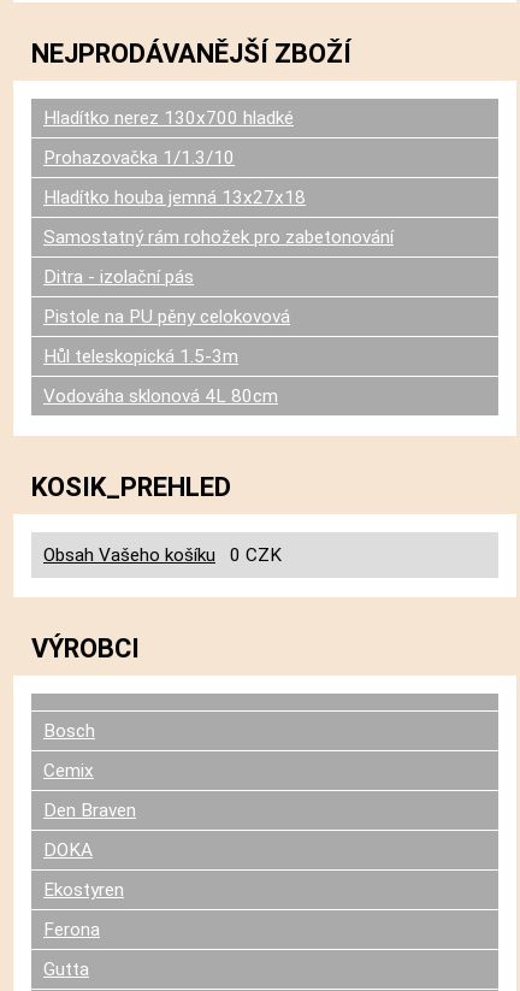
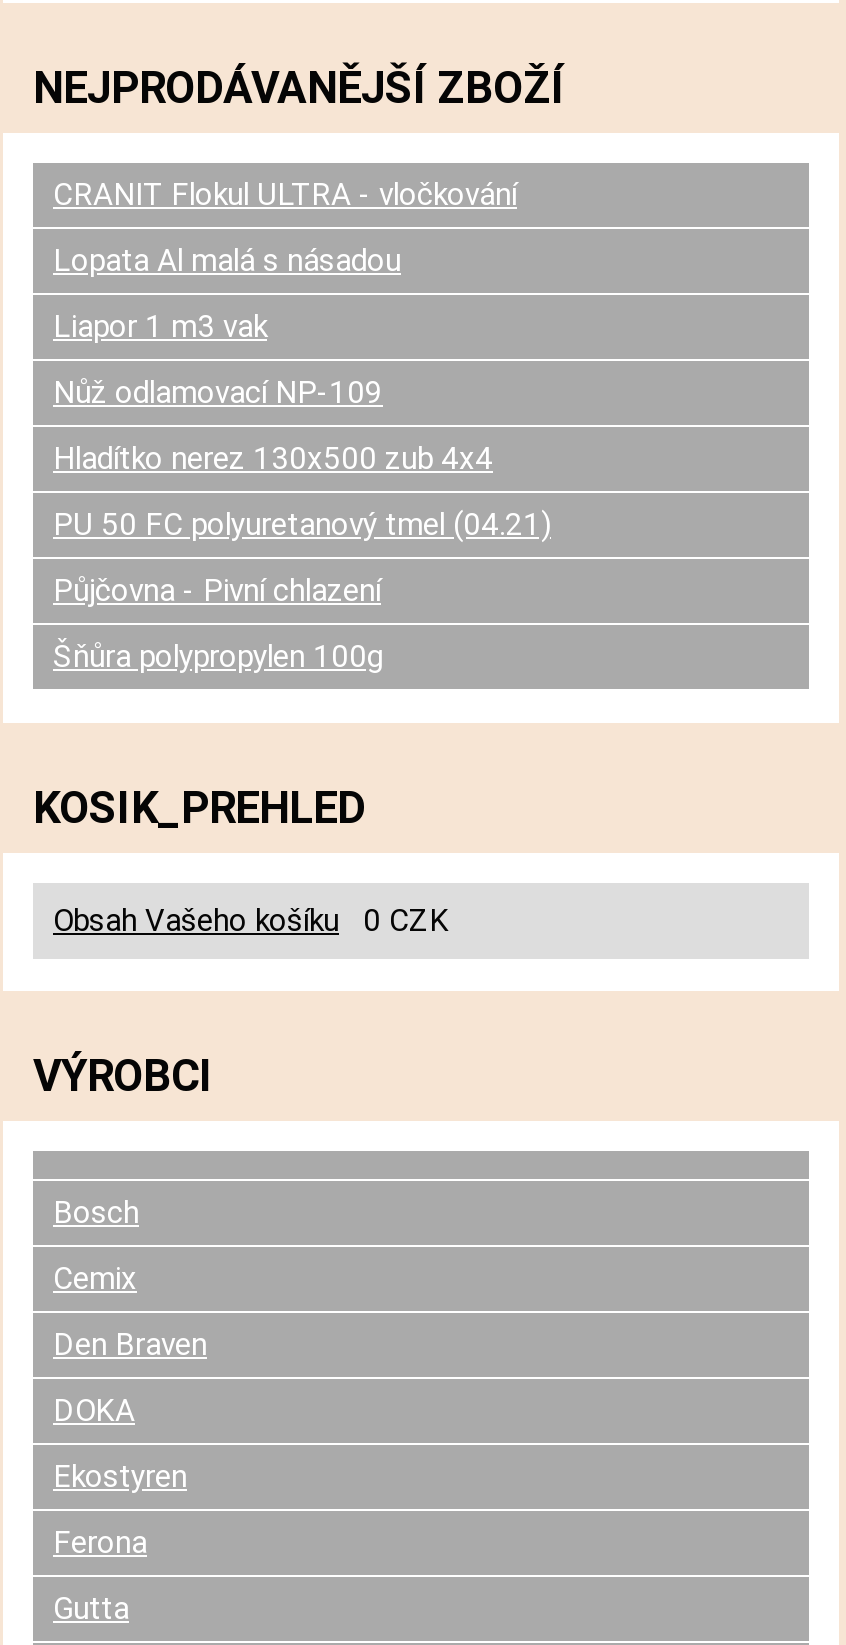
[43,108,294,129] Hladítko nerez 130x700 hladké -> [53,178,517,214] CRANIT Flokul ULTRA - vločkování
[43,147,235,169] Prohazovačka 1/1.3/10 -> [53,244,401,280] Lopata Al malá s násadou
[43,187,306,209] Hladítko houba jemná 13x27x18 -> [53,310,267,346] Liapor 1 m3 vak
[43,227,394,248] Samostatný rám rohožek pro zabetonování -> [53,376,383,412] Nůž odlamovací NP-109
[43,266,194,288] Ditra - izolační pás -> [53,442,493,478] Hladítko nerez 130x500 zub 4x4
[43,306,290,328] Pistole na PU pěny celokovová -> [53,508,551,544] PU 50 FC polyuretanový tmel (04.21)
[43,346,238,368] Hůl teleskopická 1.5-3m -> [53,574,381,610] Půjčovna - Pivní chlazení
[43,386,278,407] Vodováha sklonová 4L 80cm -> [53,640,383,676] Šňůra polypropylen 100g

